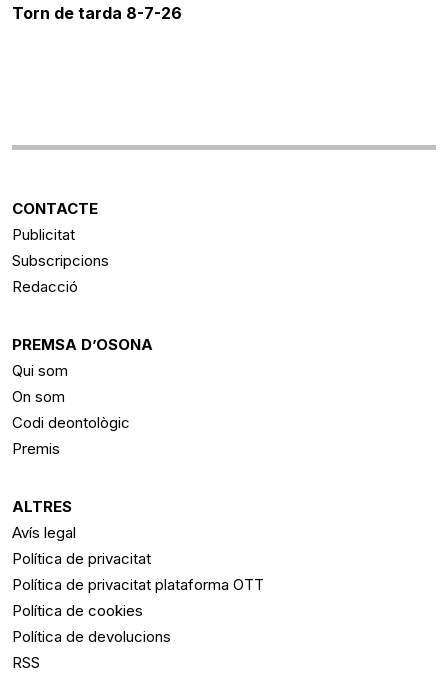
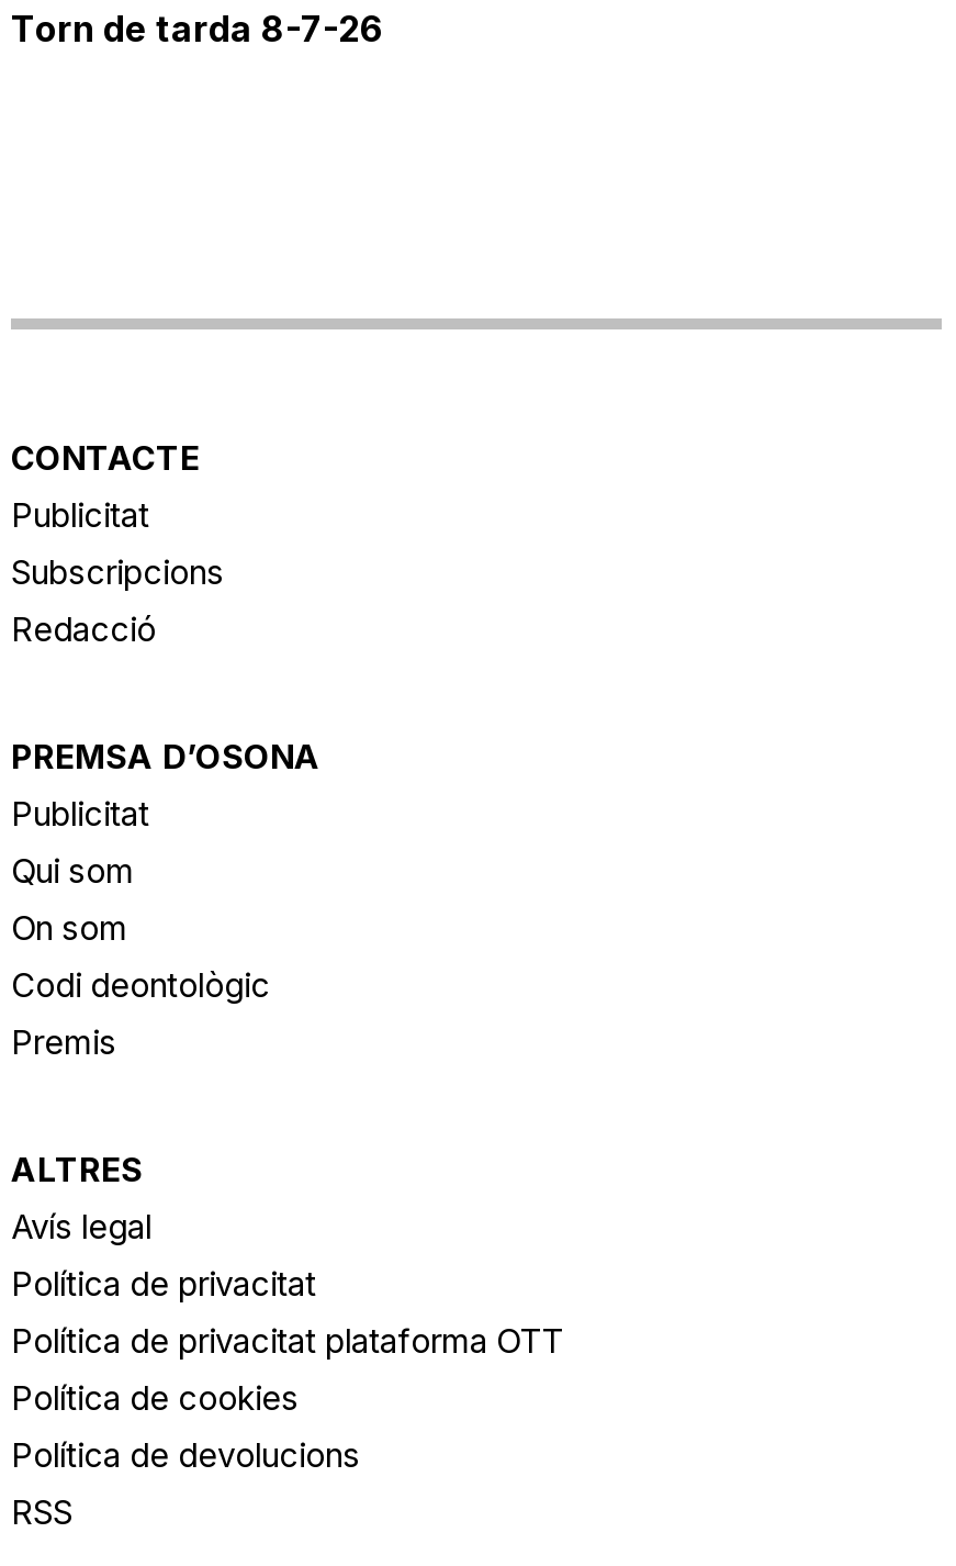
none -> [11,793,149,835] Publicitat

